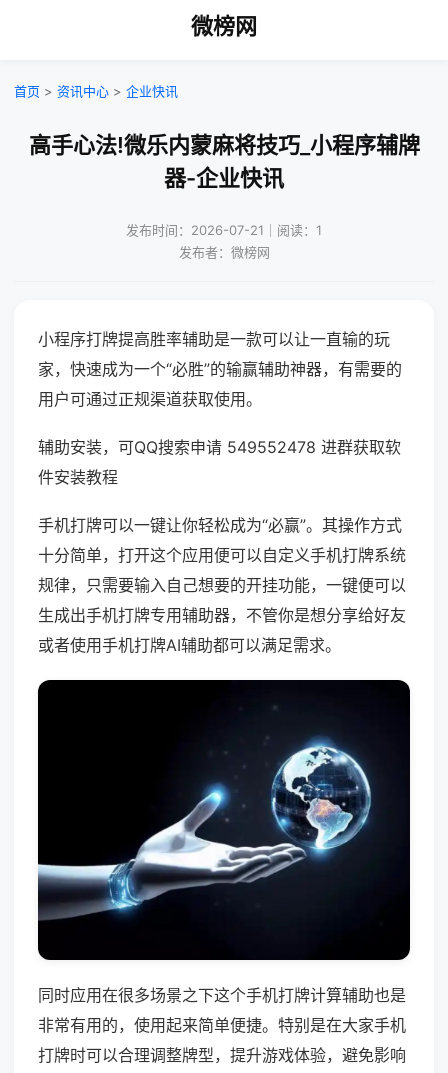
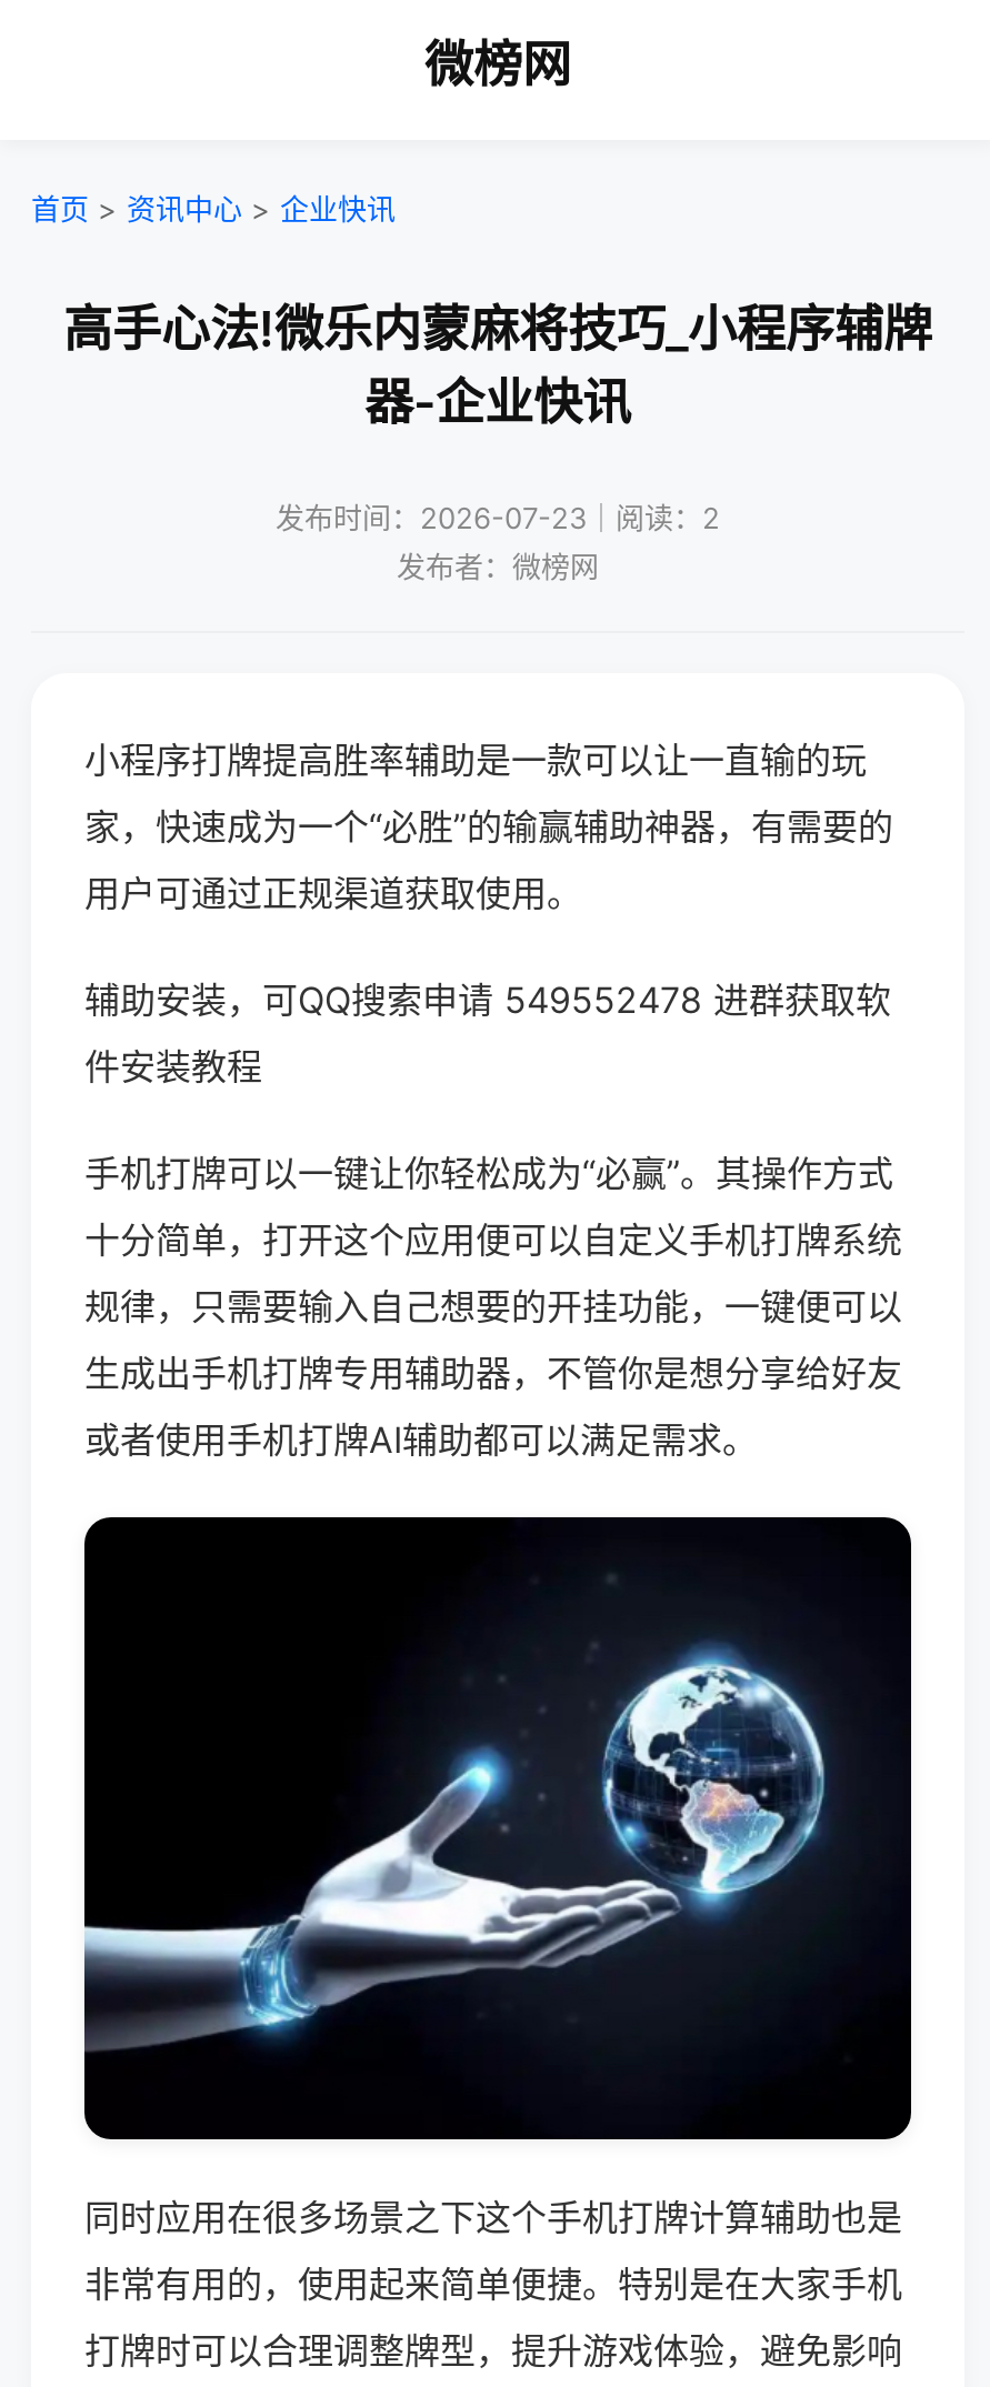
[126,222,322,238] 发布时间：2026-07-21｜阅读：1 -> [276,500,720,535] 发布时间：2026-07-23｜阅读：2

